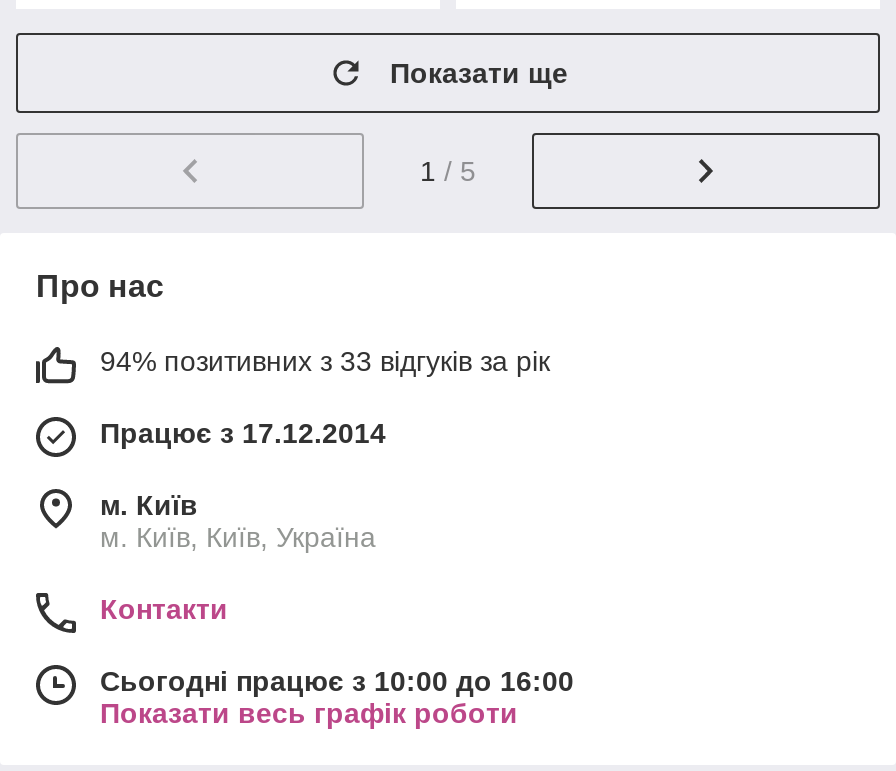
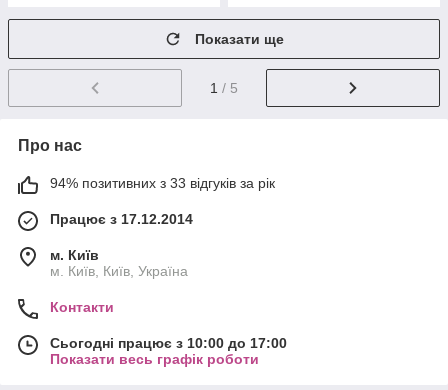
[100,665,574,697] Сьогодні працює з 10:00 до 16:00 -> [50,335,287,351] Сьогодні працює з 10:00 до 17:00

